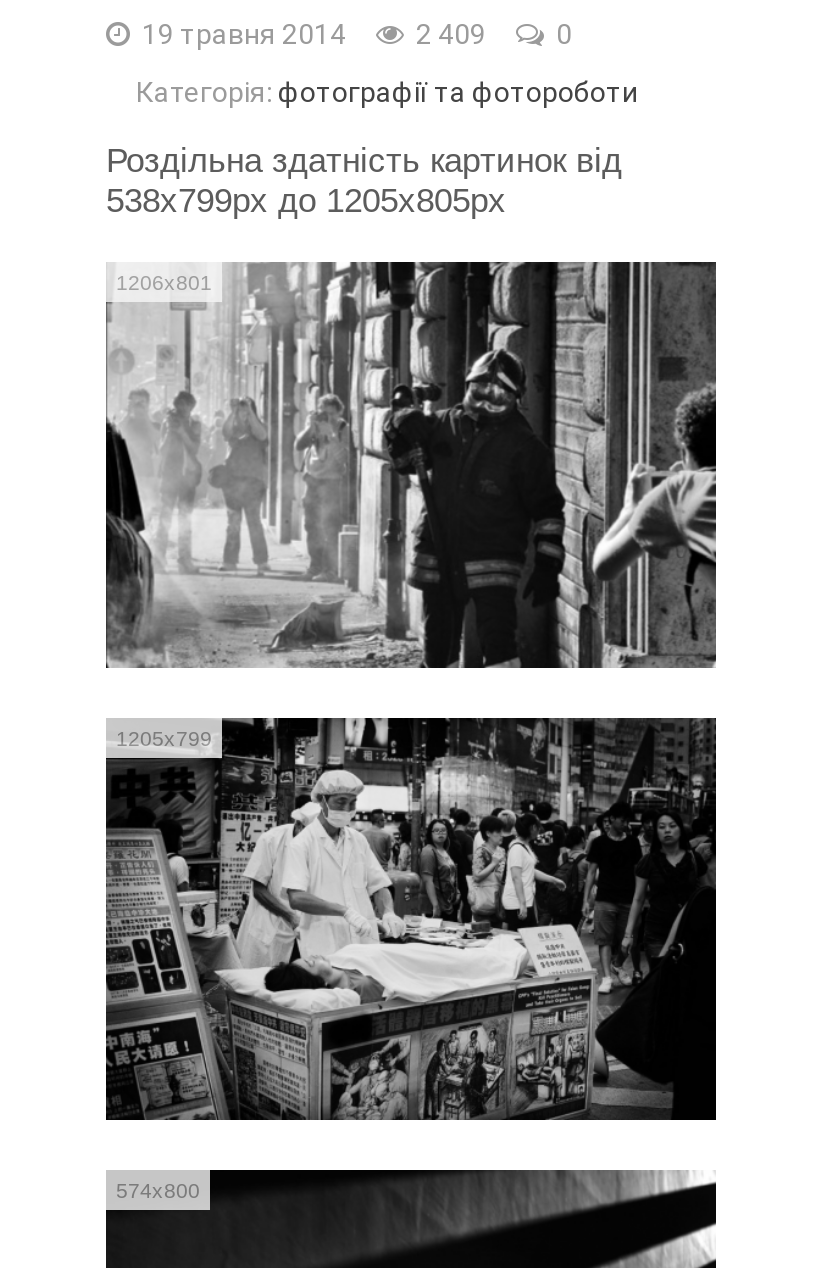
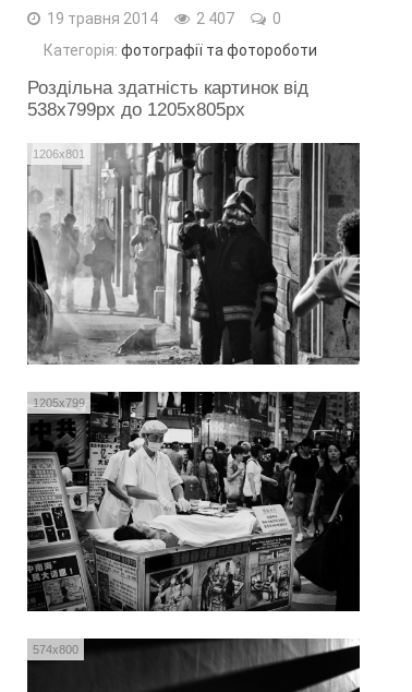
[136,18,572,50] 19 травня 2014 2 409 0 -> [44,10,281,27] 19 травня 2014 2 407 0

